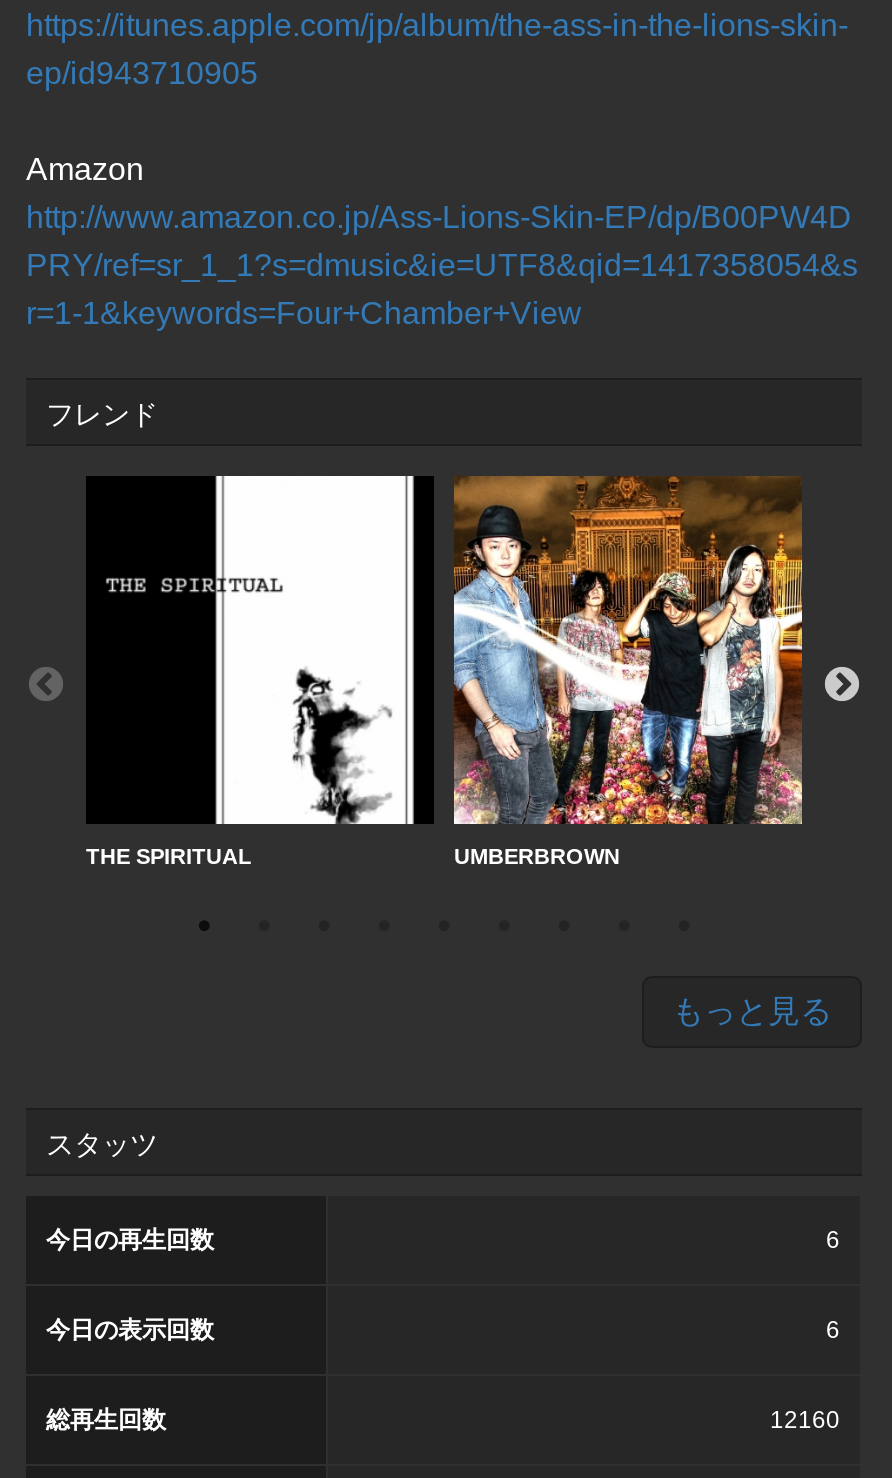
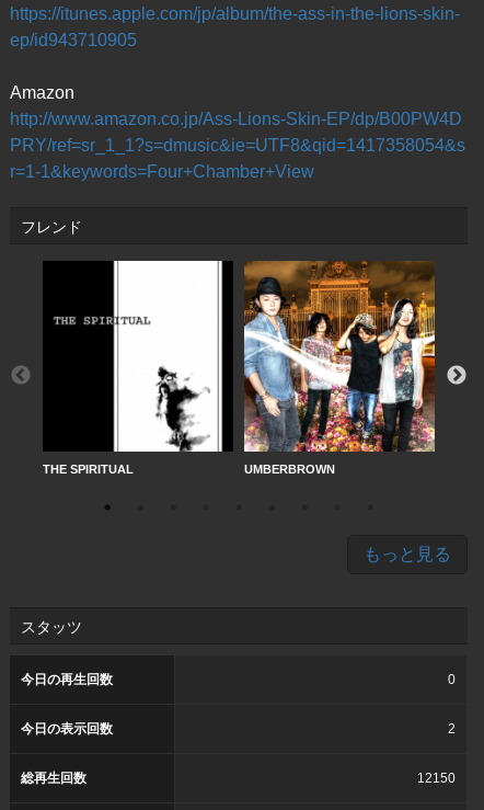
[826,1226,840,1254] 6 -> [448,672,456,687] 0
[826,1316,840,1344] 6 -> [448,721,456,736] 2
[770,1406,840,1434] 12160 -> [417,770,456,786] 12150

